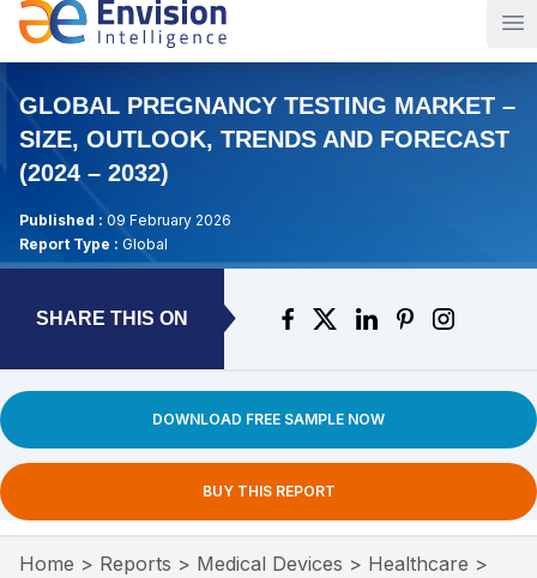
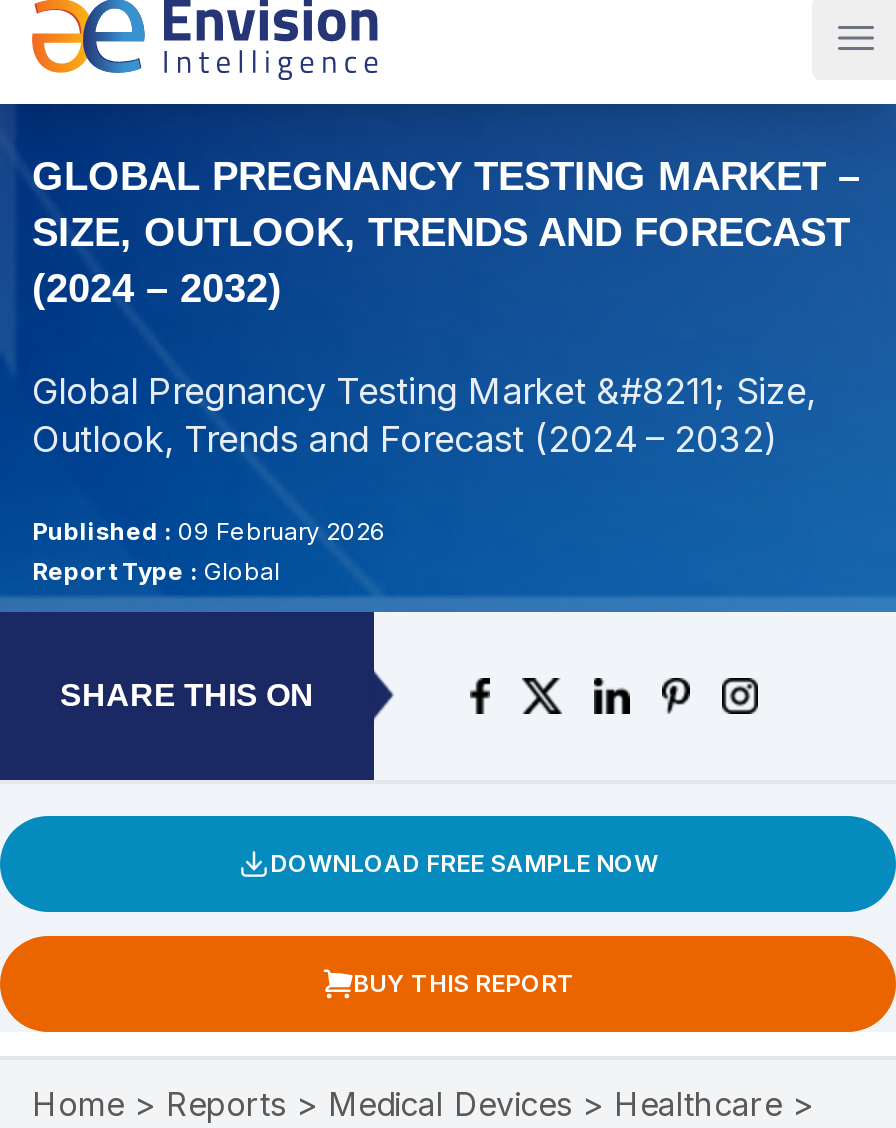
none -> [32,370,816,460] Global Pregnancy Testing Market &#8211; Size, | Outlook, Trends and Forecast (2024 – 2032)

